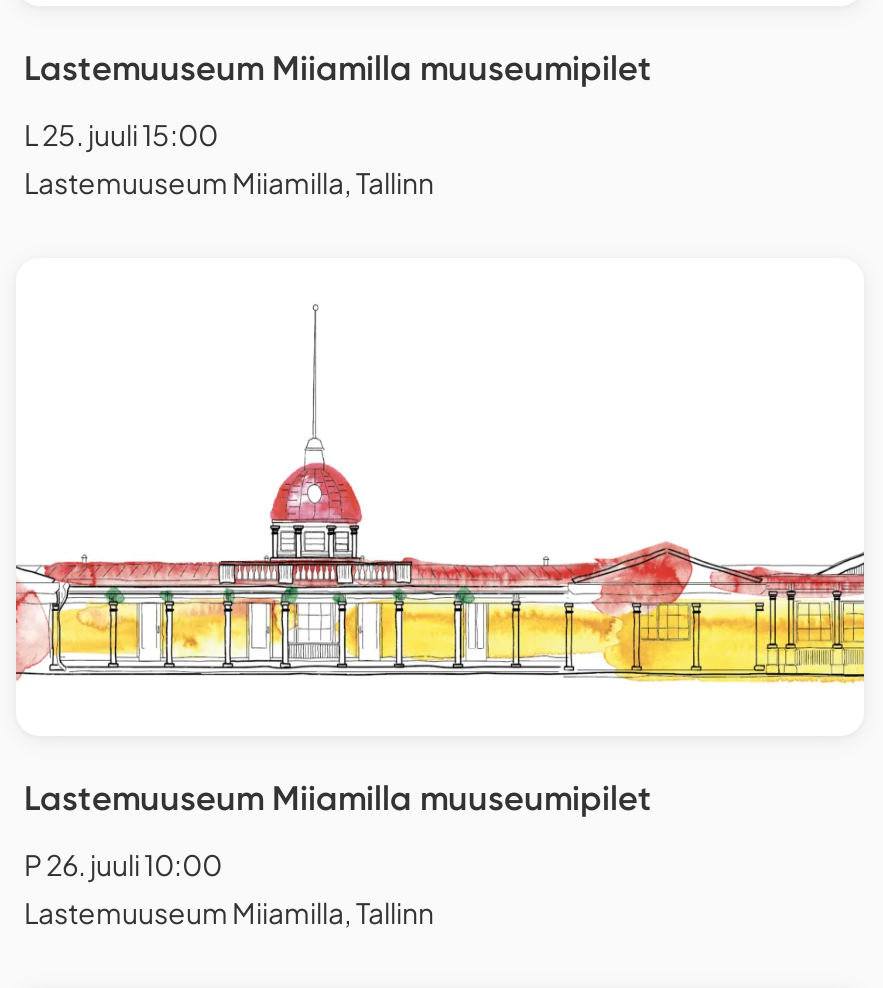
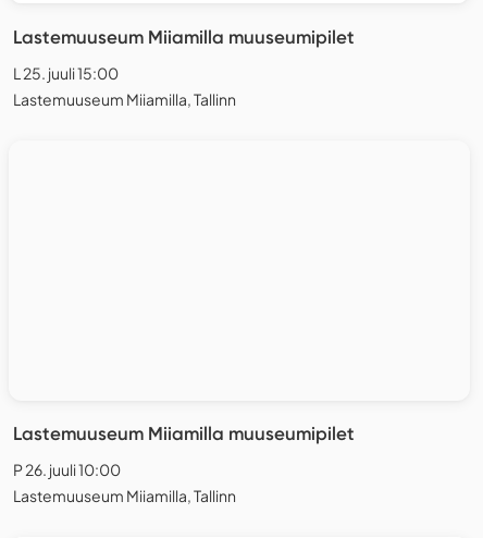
[14,304,866,684] [image] -> none

